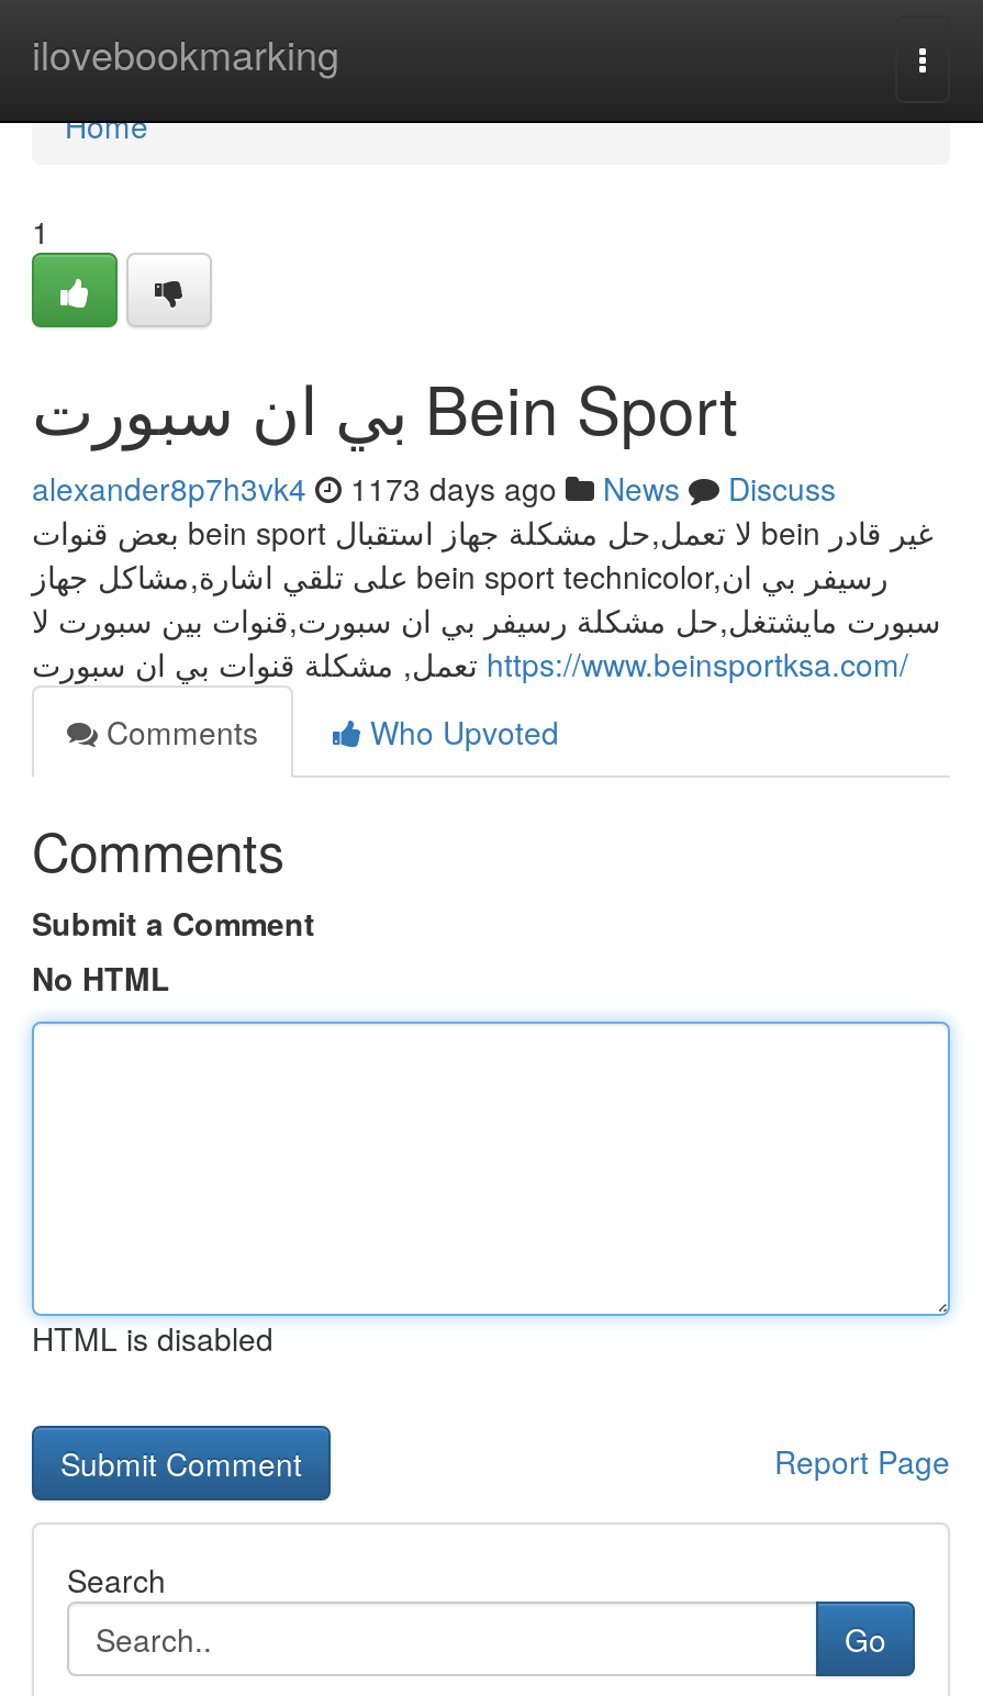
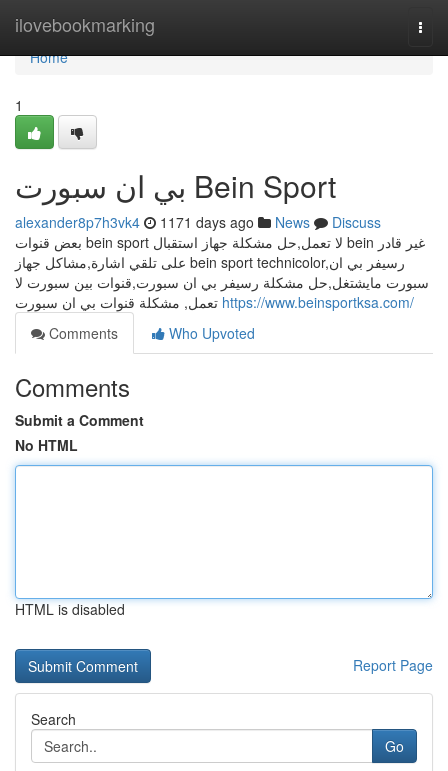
[32,466,836,510] alexander8p7h3vk4 1173 days ago News Discuss -> [15,212,381,232] alexander8p7h3vk4 1171 days ago News Discuss

